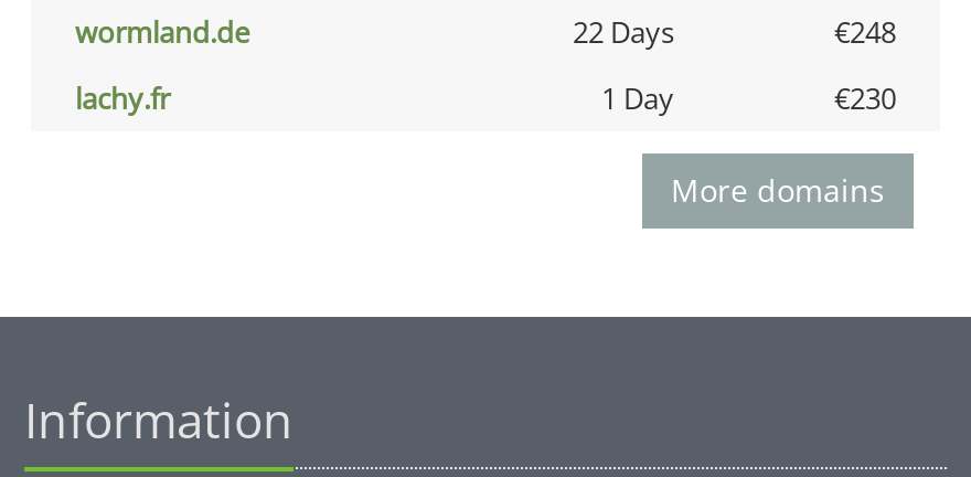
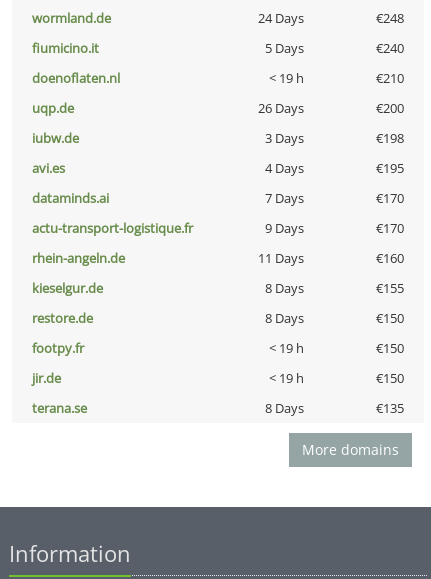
[573,12,674,52] 22 Days -> [257,9,303,27] 24 Days
[75,78,896,118] lachy.fr | 1 Day | €230 -> [32,39,404,417] fiumicino.it | 5 Days | €240 | doenoflaten.nl | < 19 h | €210 | uqp.de | 26 Days | €200 | iubw.de | 3 Days | €198 | avi.es | 4 Days | €195 | dataminds.ai | 7 Days | €170 | actu-transport-logistique.fr | 9 Days | €170 | rhein-angeln.de | 11 Days | €160 | kieselgur.de | 8 Days | €155 | restore.de | 8 Days | €150 | footpy.fr | < 19 h | €150 | jir.de | < 19 h | €150 | terana.se | 8 Days | €135

